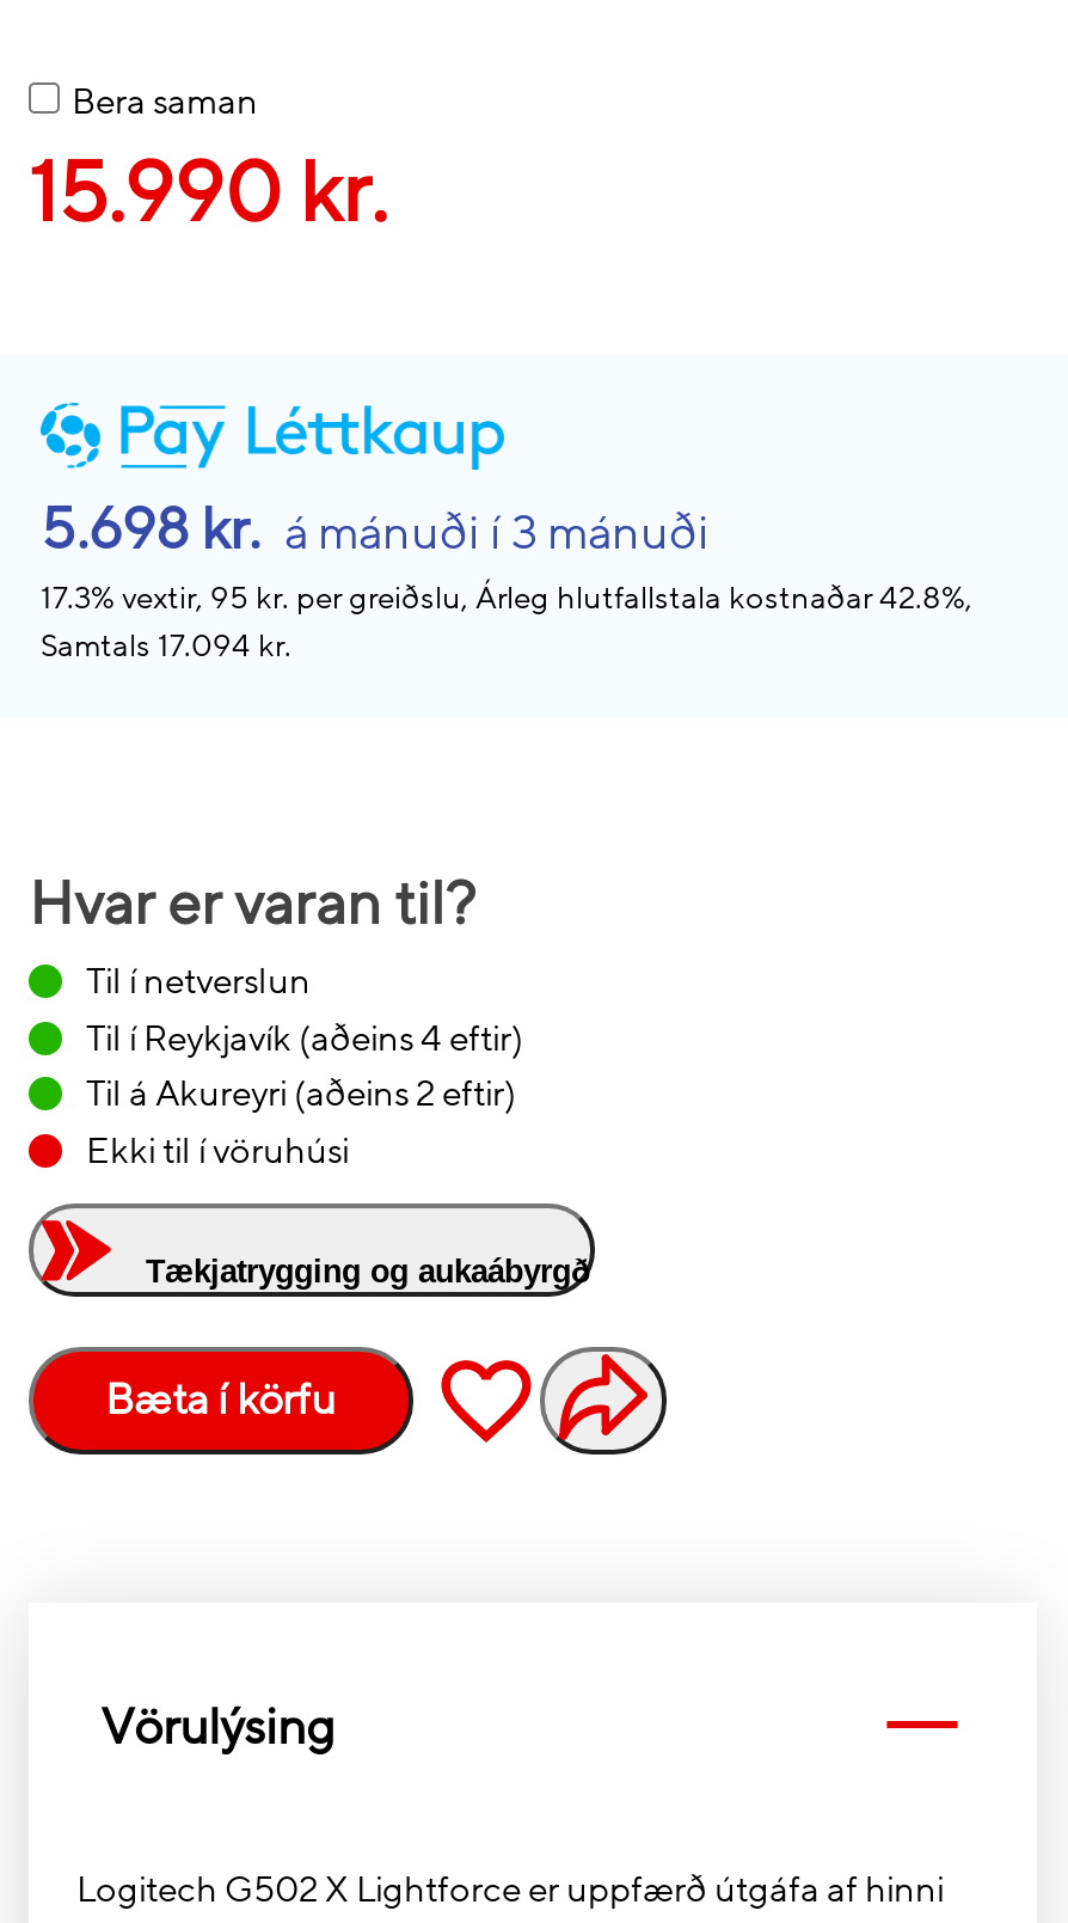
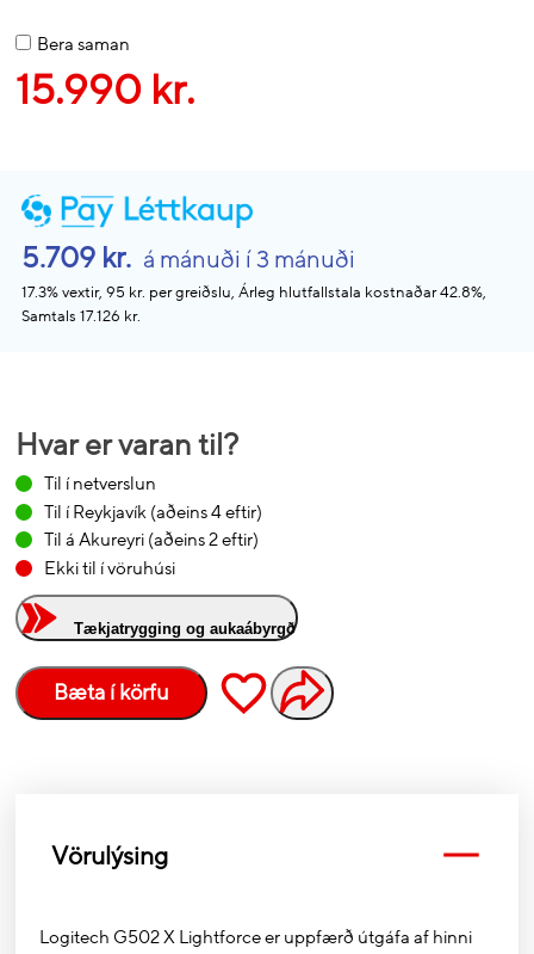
[41,493,710,567] 5.698 kr. á mánuði í 3 mánuði -> [21,240,355,277] 5.709 kr. á mánuði í 3 mánuði
[41,624,291,667] Samtals 17.094 kr. -> [21,305,141,327] Samtals 17.126 kr.

